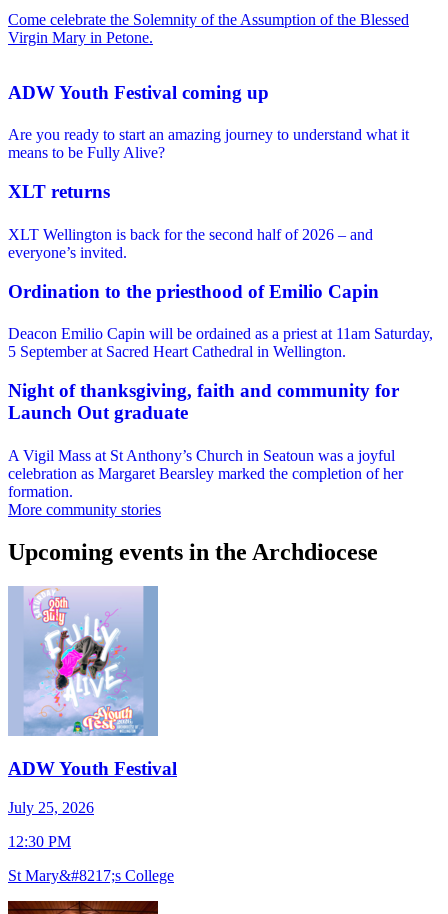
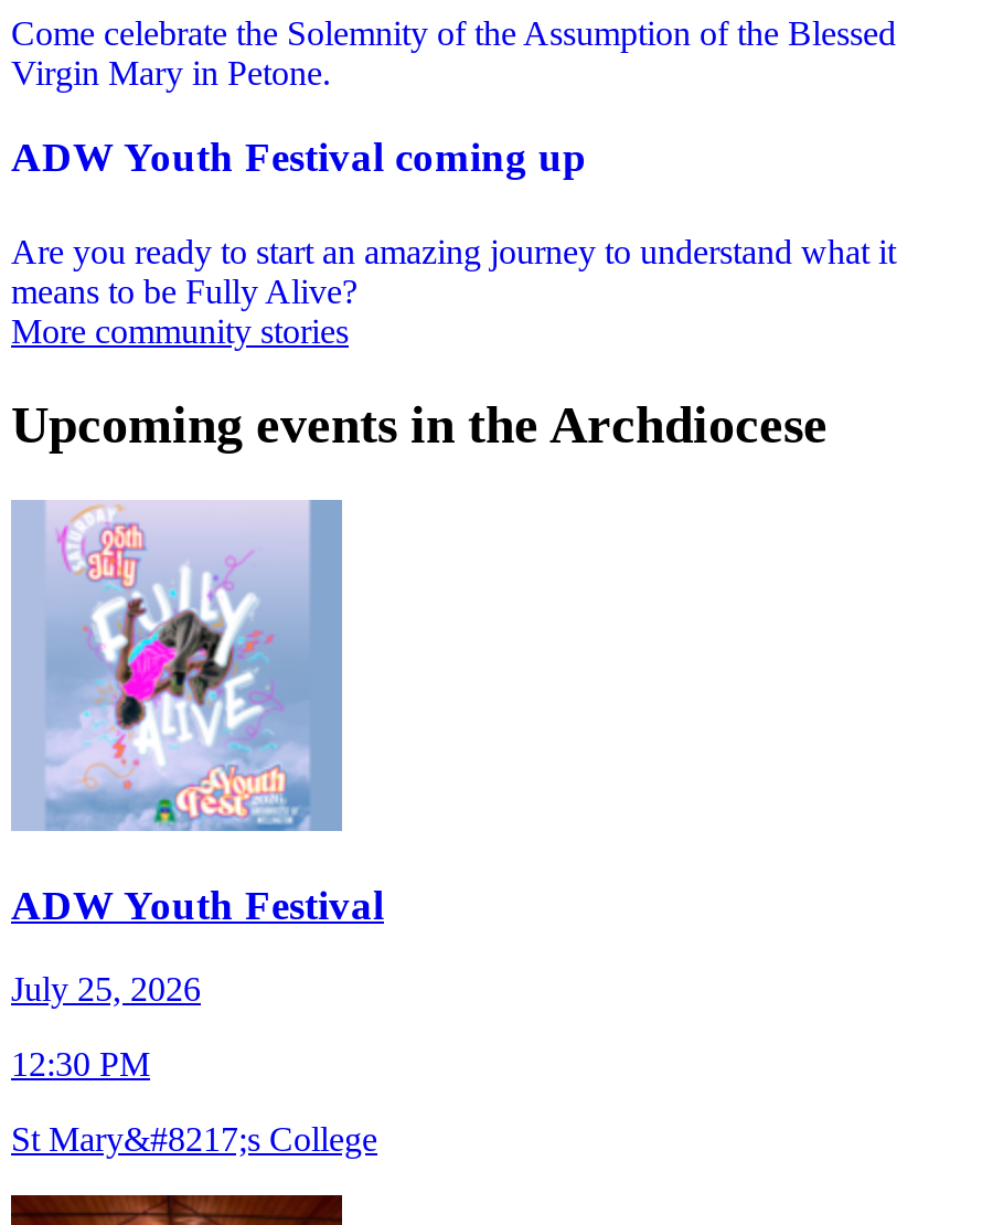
[8,181,433,500] XLT returns | XLT Wellington is back for the second half of 2026 – and | everyone’s invited. | Ordination to the priesthood of Emilio Capin | Deacon Emilio Capin will be ordained as a priest at 11am Saturday, | 5 September at Sacred Heart Cathedral in Wellington. | Night of thanksgiving, faith and community for | Launch Out graduate | A Vigil Mass at St Anthony’s Church in Seatoun was a joyful | celebration as Margaret Bearsley marked the completion of her | formation. -> none

